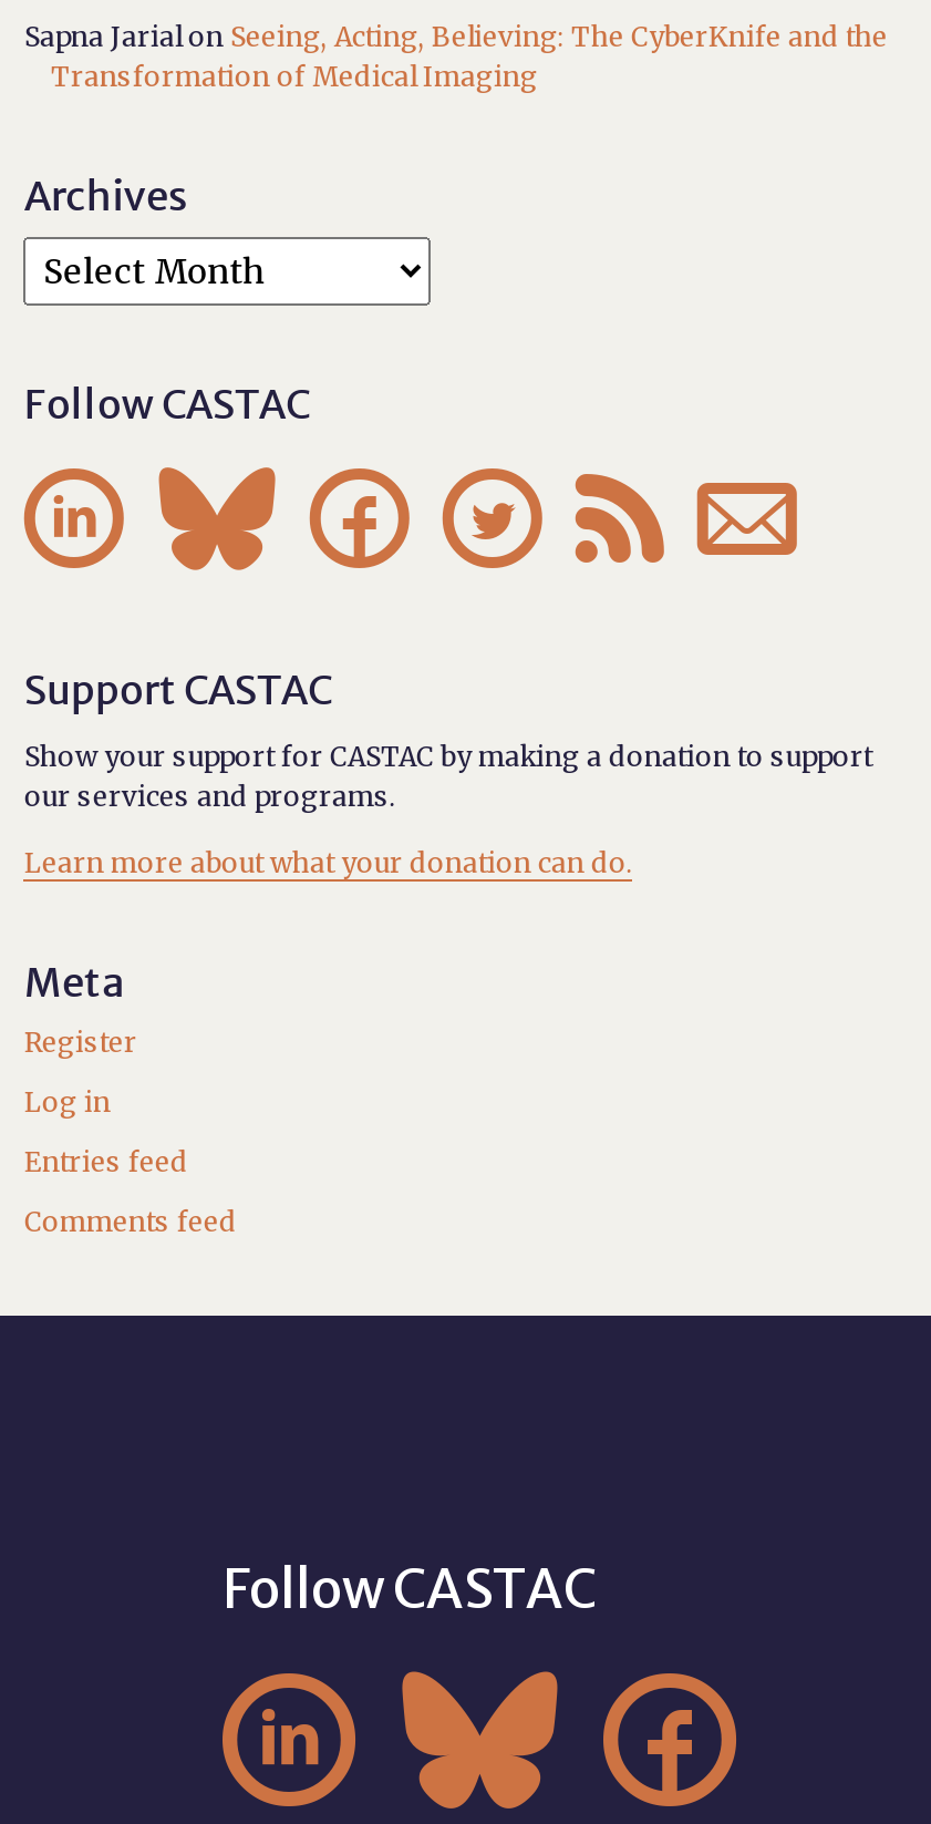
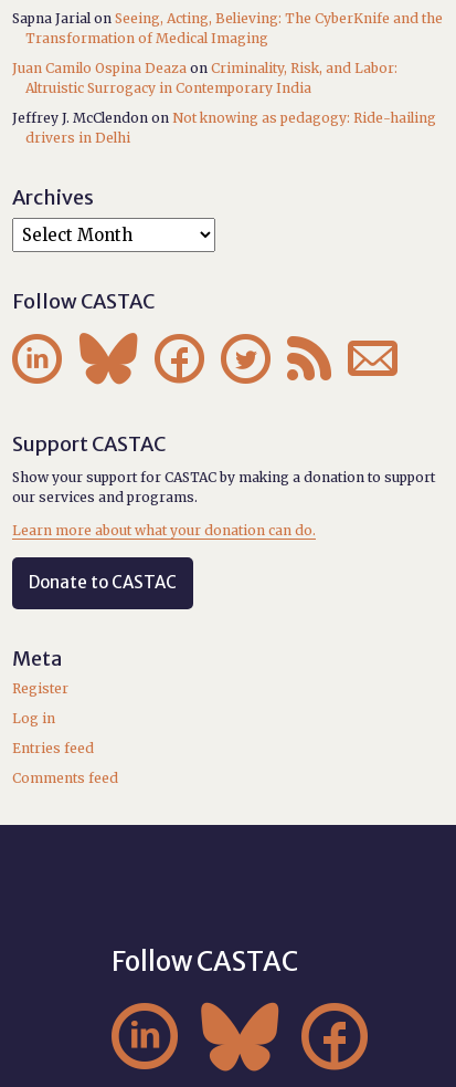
none -> [13,60,437,146] Juan Camilo Ospina Deaza on Criminality, Risk, and Labor: | Altruistic Surrogacy in Contemporary India | Jeffrey J. McClendon on Not knowing as pedagogy: Ride-hailing | drivers in Delhi
none -> [29,572,177,593] Donate to CASTAC

